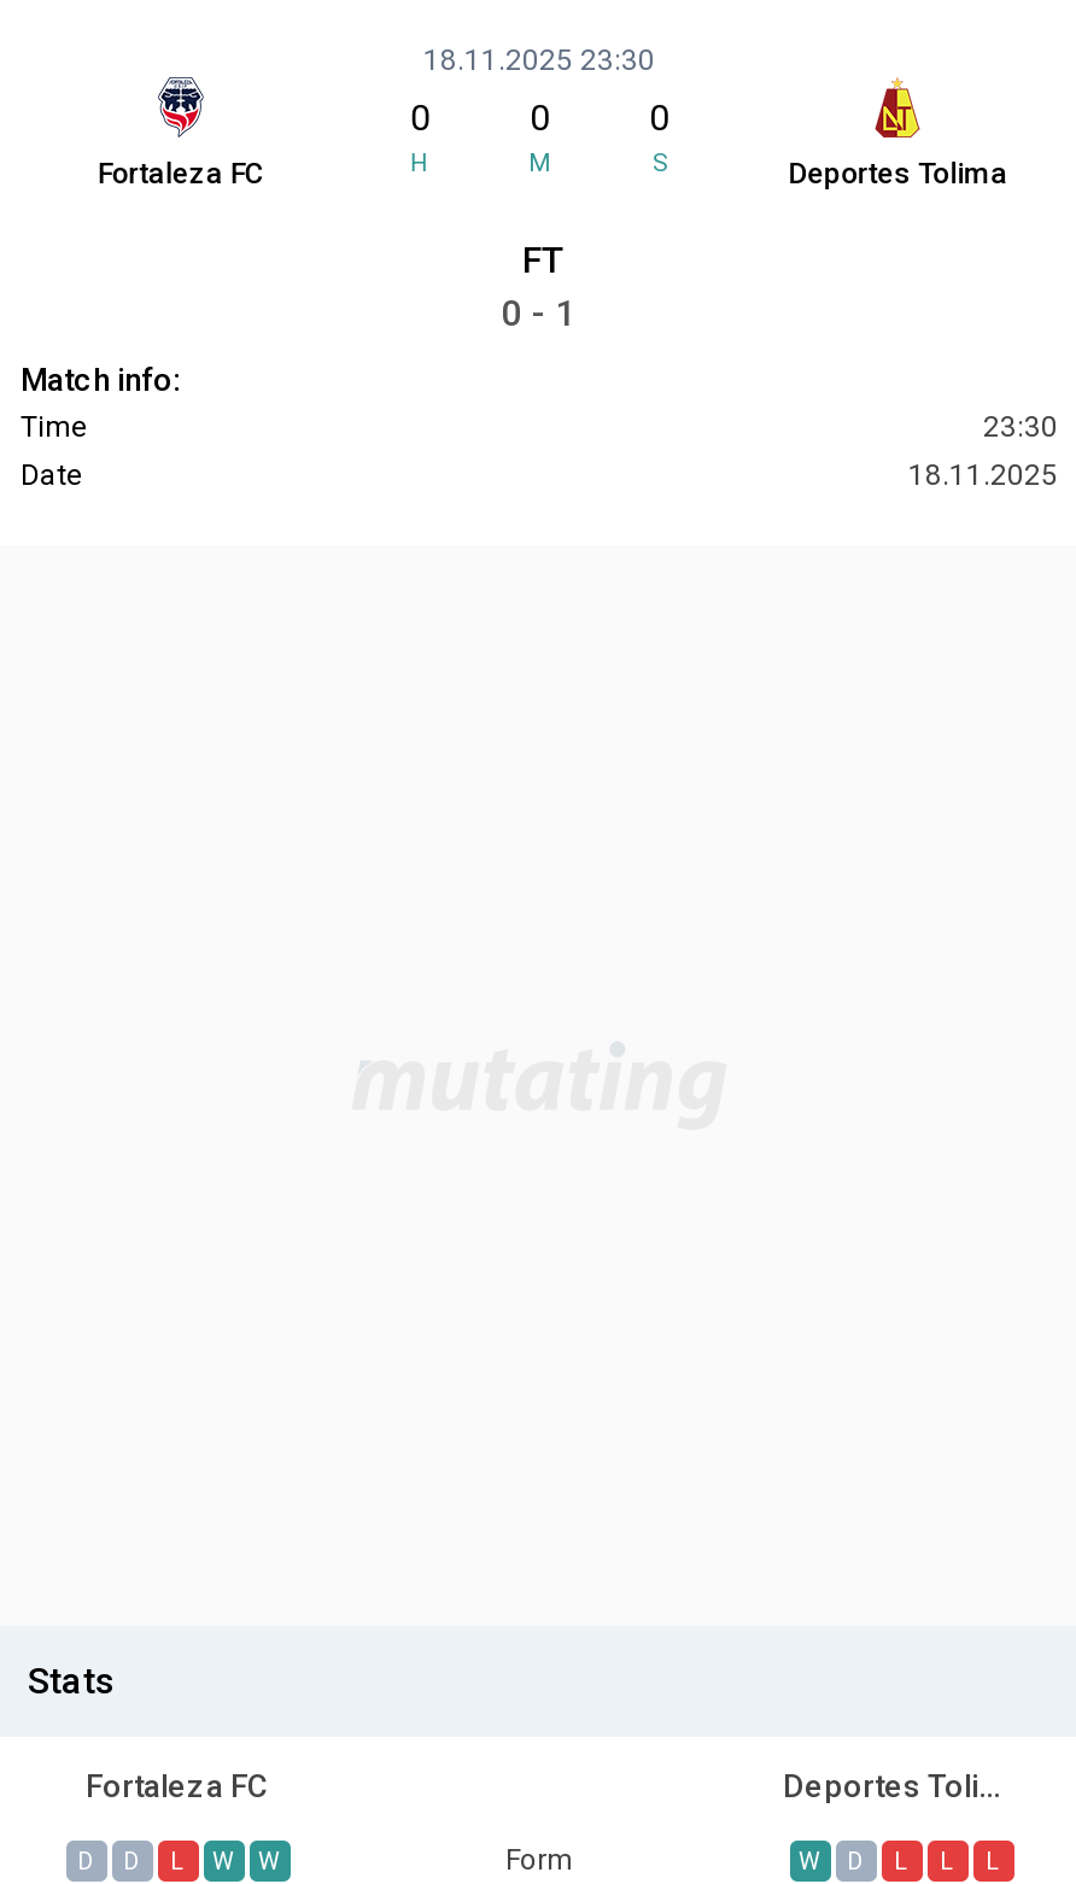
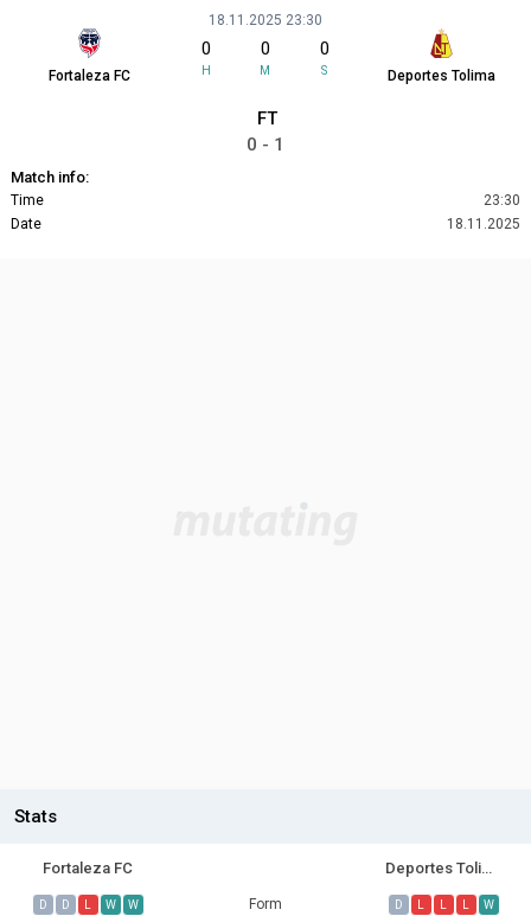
[799,1849,820,1875] W -> none
none -> [483,899,494,912] W

